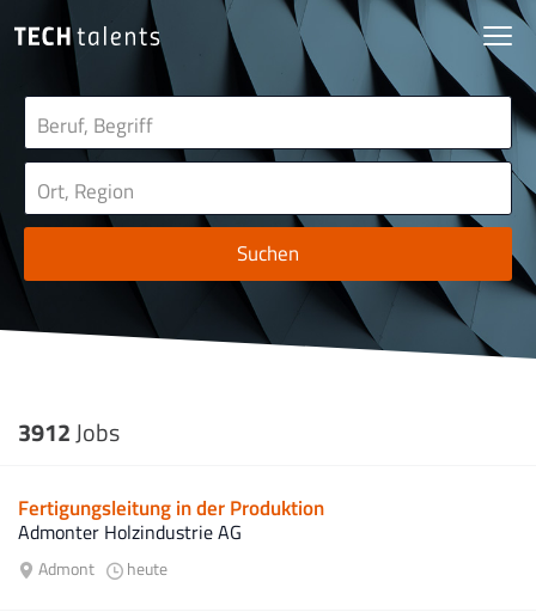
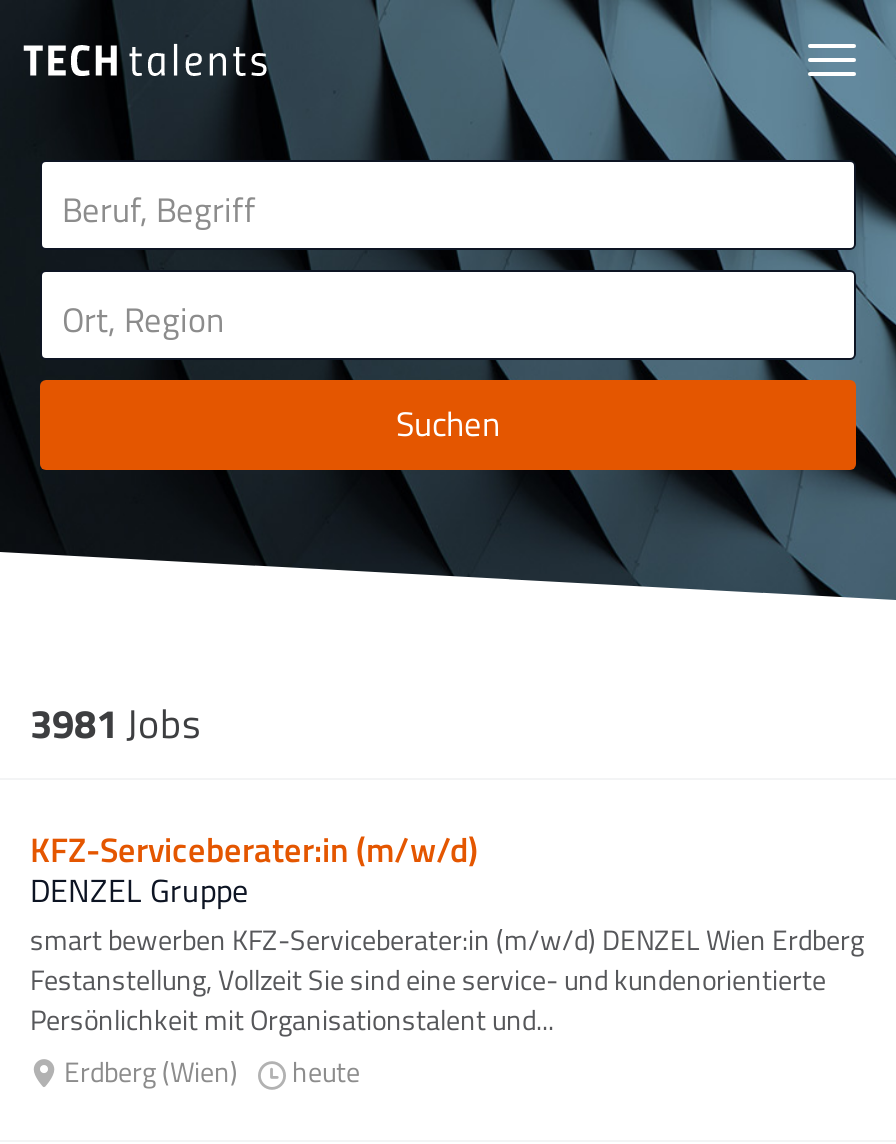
[18,414,120,451] 3912 Jobs -> [30,692,200,754] 3981 Jobs
[18,492,324,581] Fertigungsleitung in der Produktion | Admonter Holzindustrie AG | Admont -> [30,824,864,1092] KFZ-Serviceberater:in (m/w/d) | DENZEL Gruppe | smart bewerben KFZ-Serviceberater:in (m/w/d) DENZEL Wien Erdberg | Festanstellung, Vollzeit Sie sind eine service- und kundenorientierte | Persönlichkeit mit Organisationstalent und... | Erdberg (Wien)

